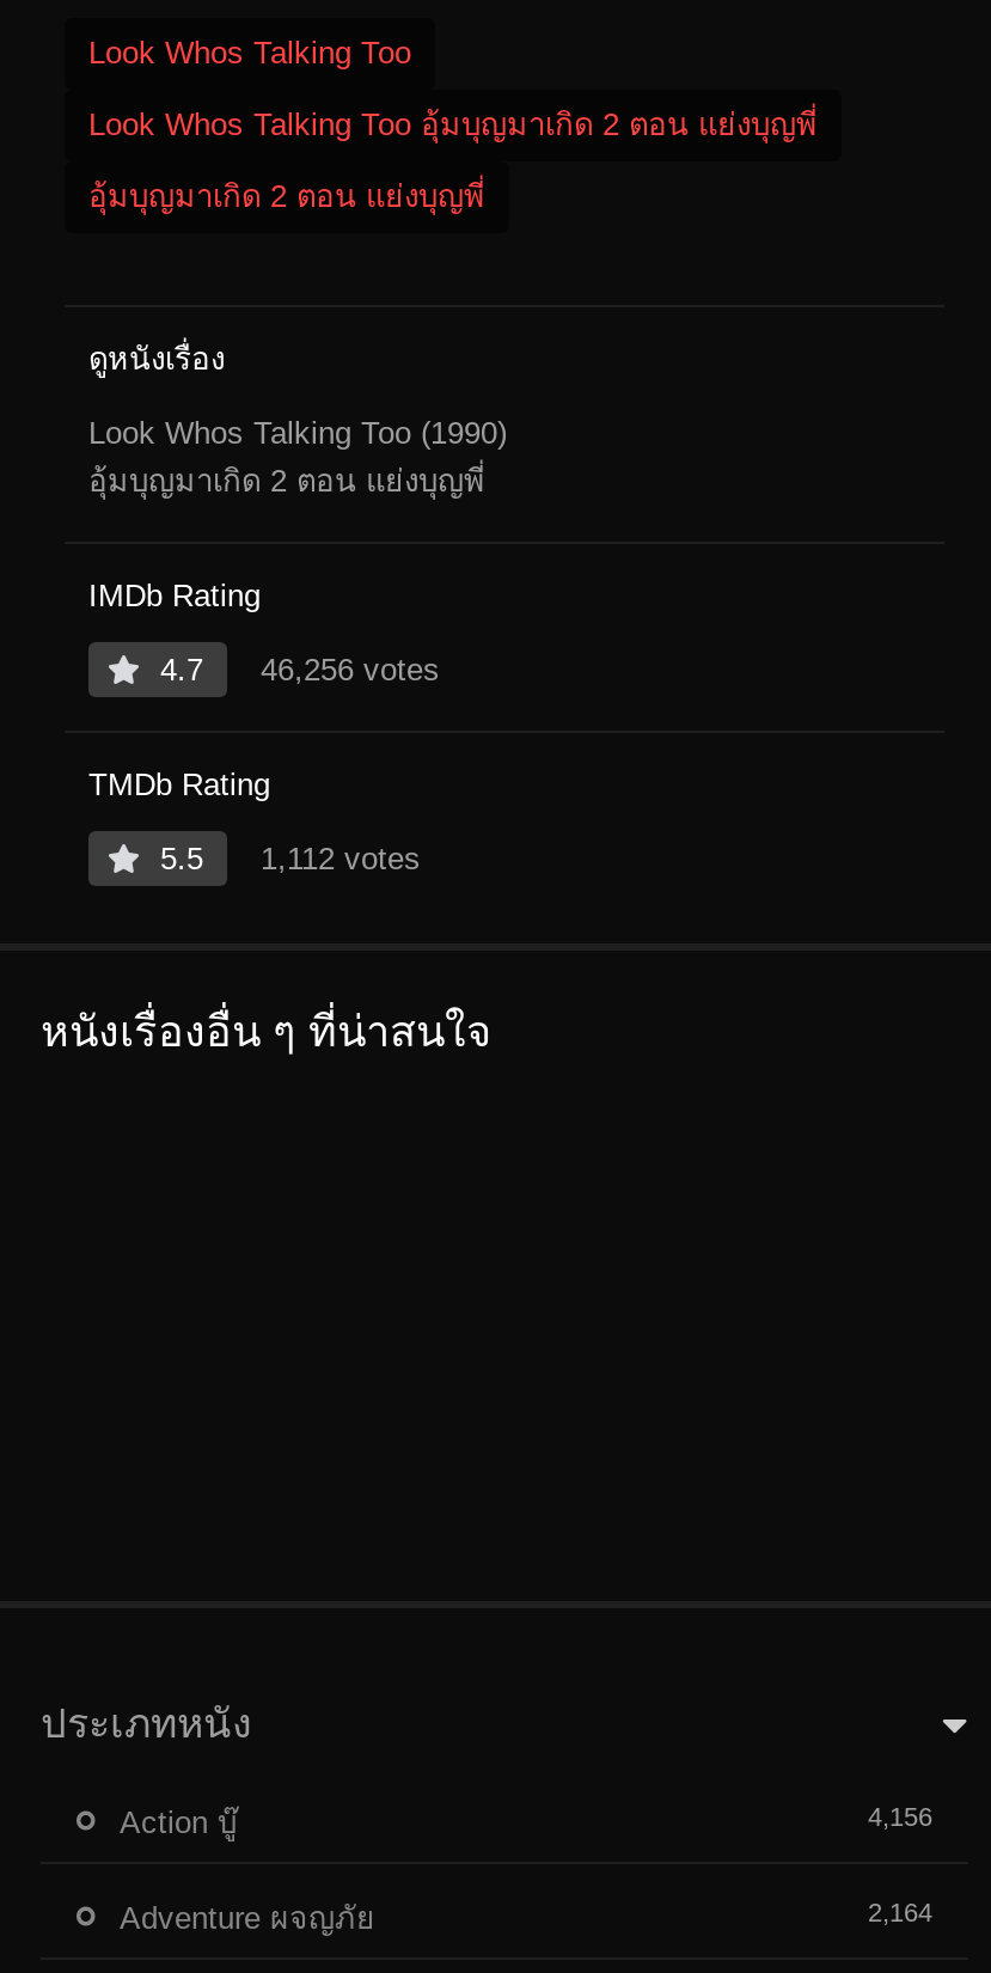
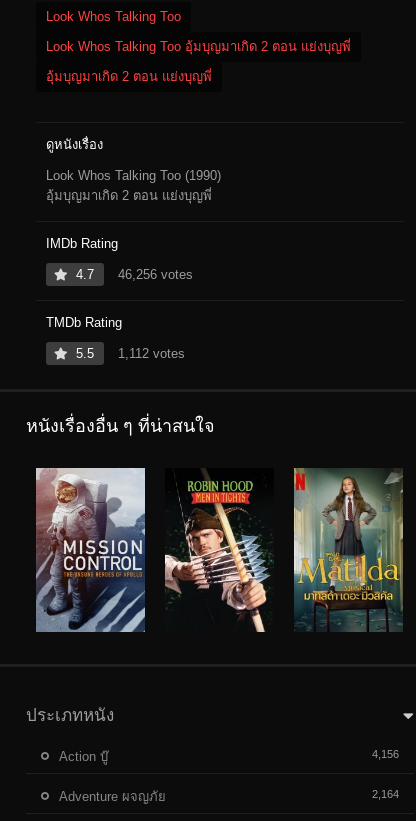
none -> [35,467,146,633] [image]
none -> [164,469,274,633] [image]
none -> [293,467,404,632] [image]

